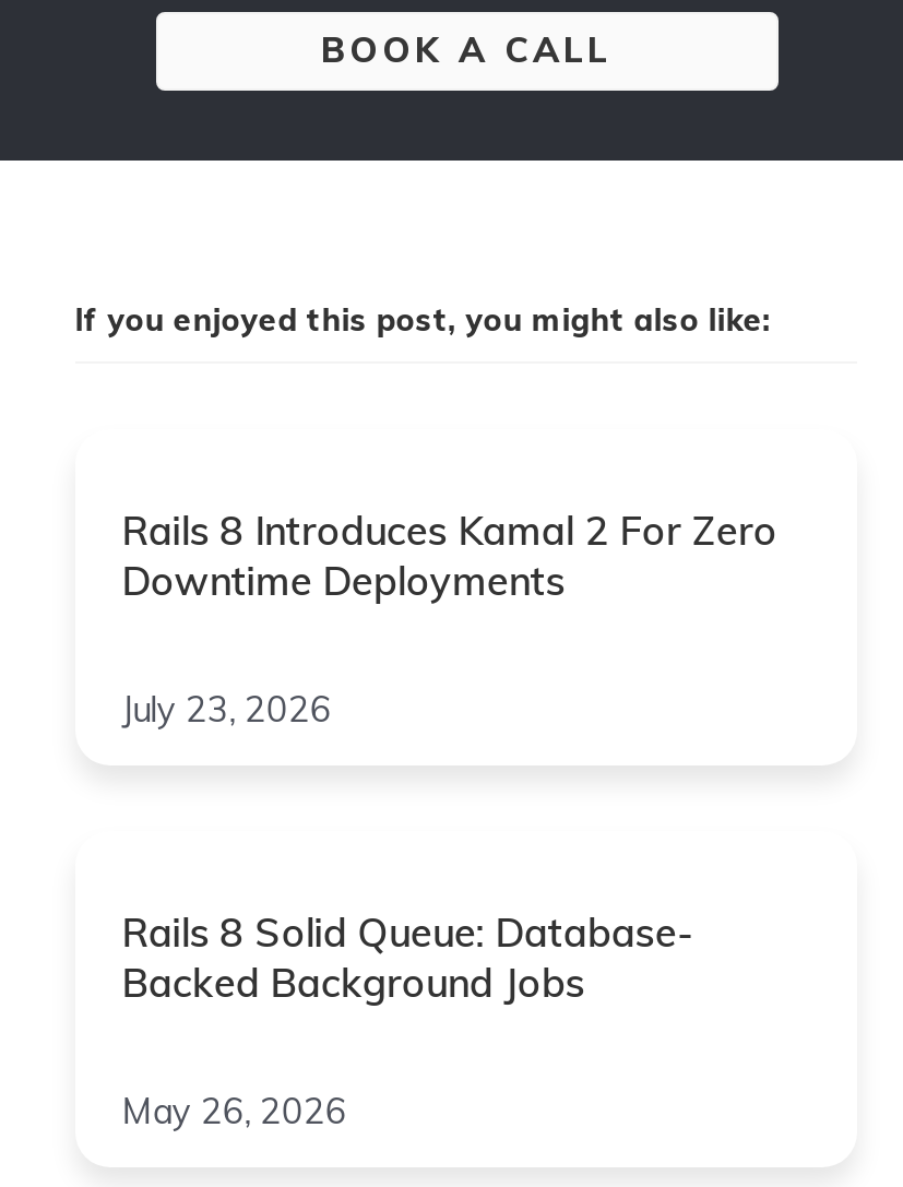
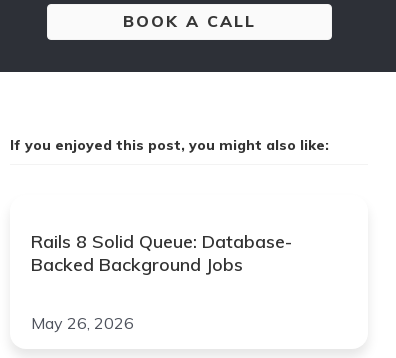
[122,506,777,731] Rails 8 Introduces Kamal 2 For Zero | Downtime Deployments | July 23, 2026 -> none

